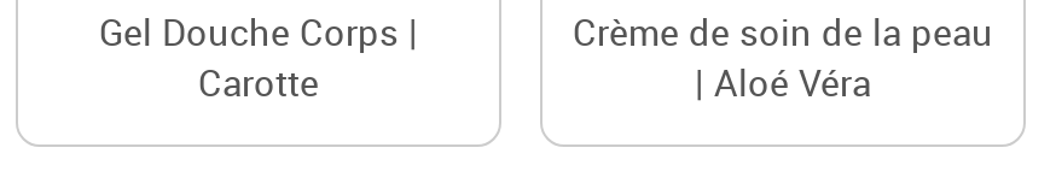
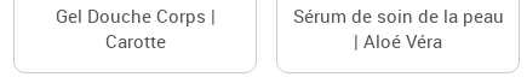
[573,7,993,55] Crème de soin de la peau -> [293,4,503,28] Sérum de soin de la peau

